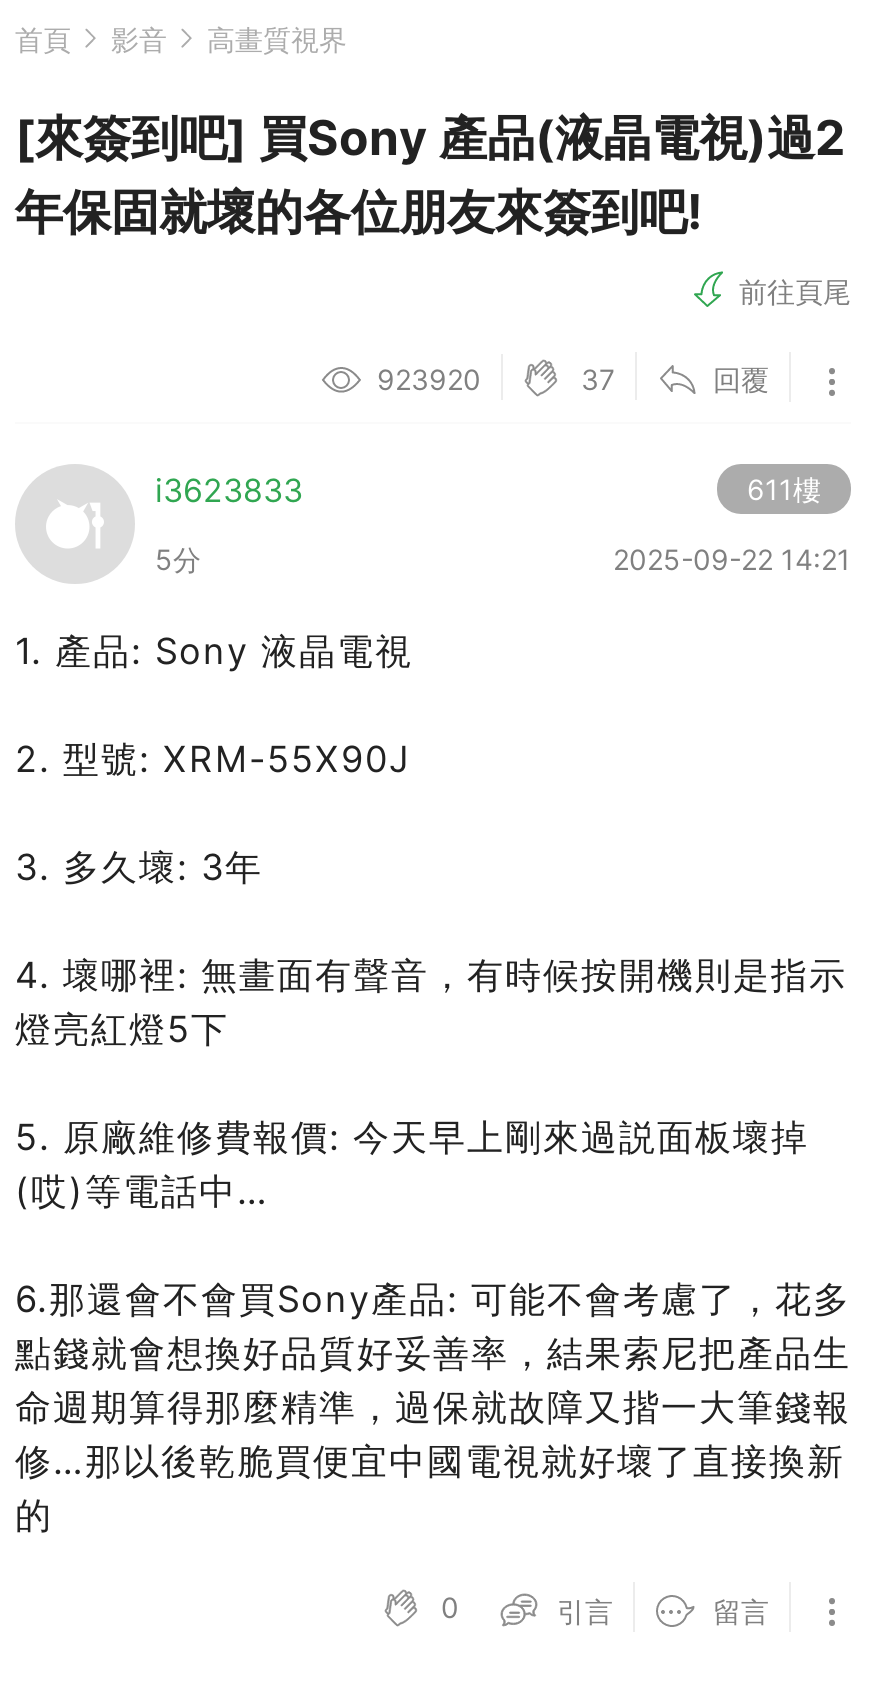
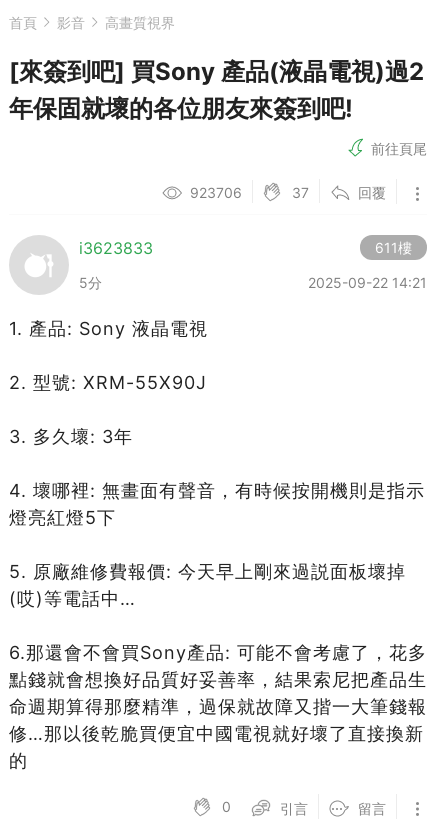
[377,363,481,397] 923920 -> [190,184,242,201] 923706

